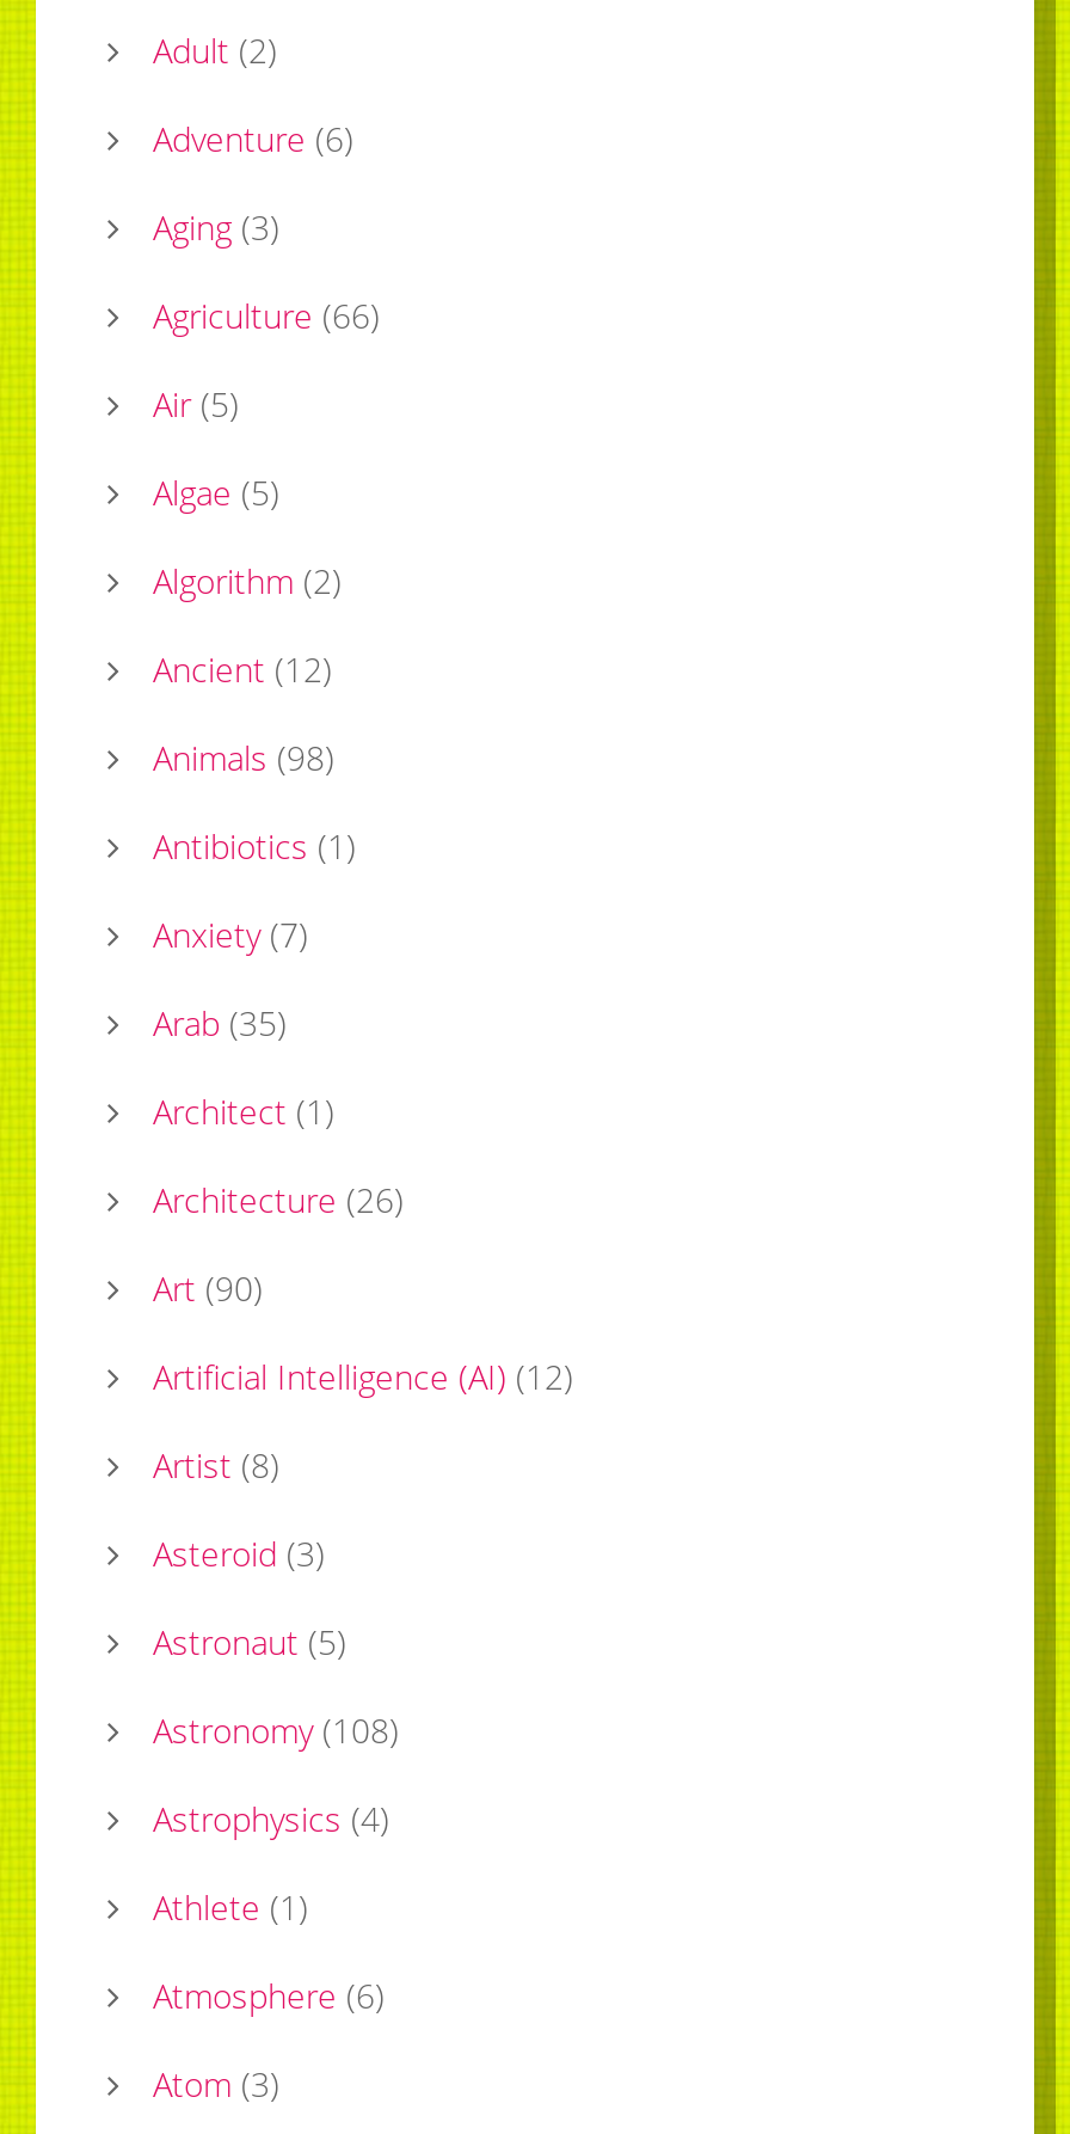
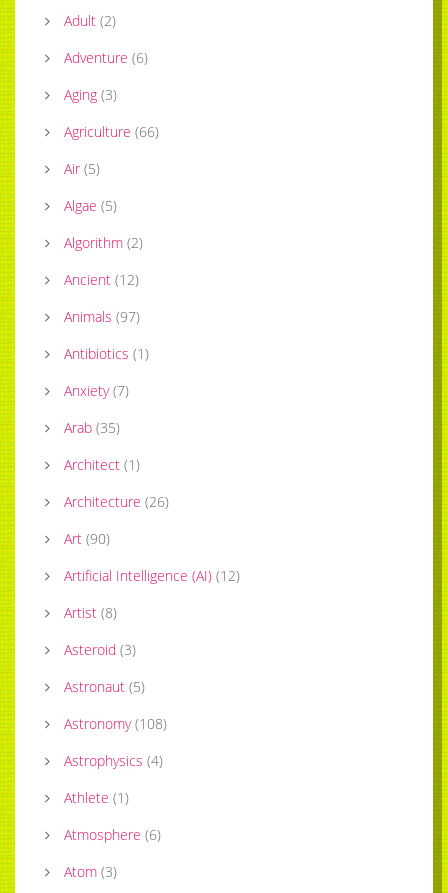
[153,734,334,779] Animals (98) -> [64,307,140,326] Animals (97)

